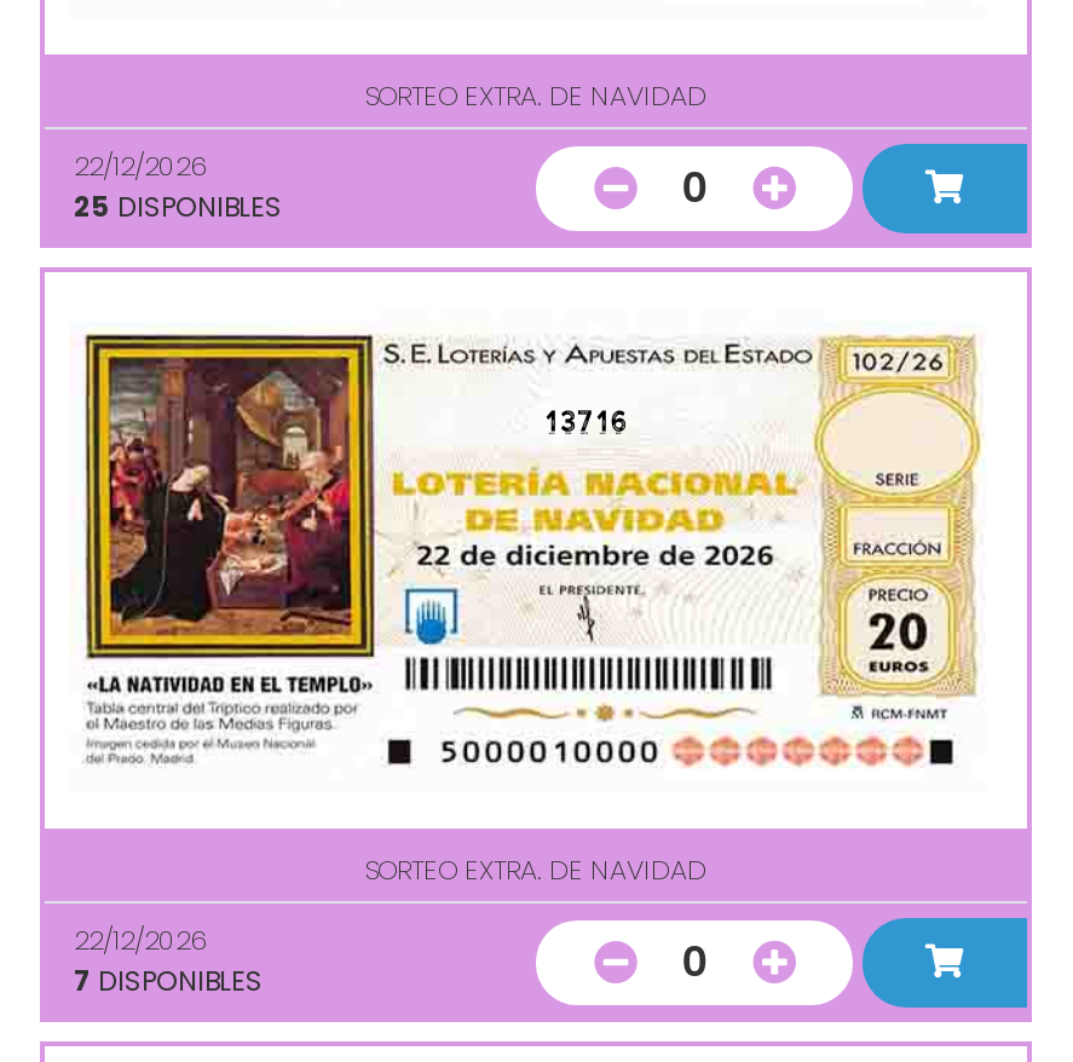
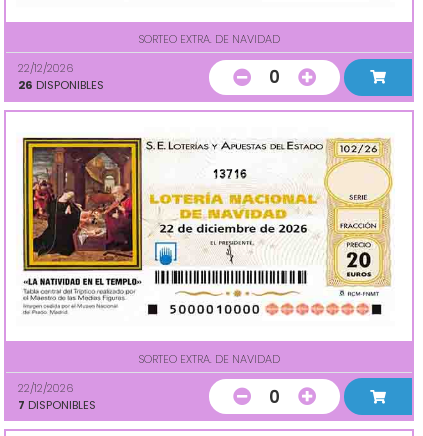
[74,189,282,228] 25 DISPONIBLES -> [18,77,104,93] 26 DISPONIBLES

